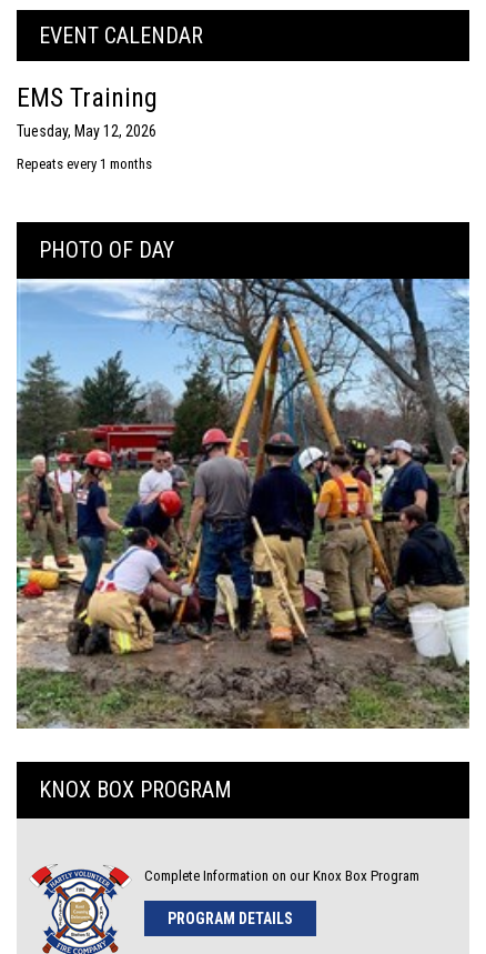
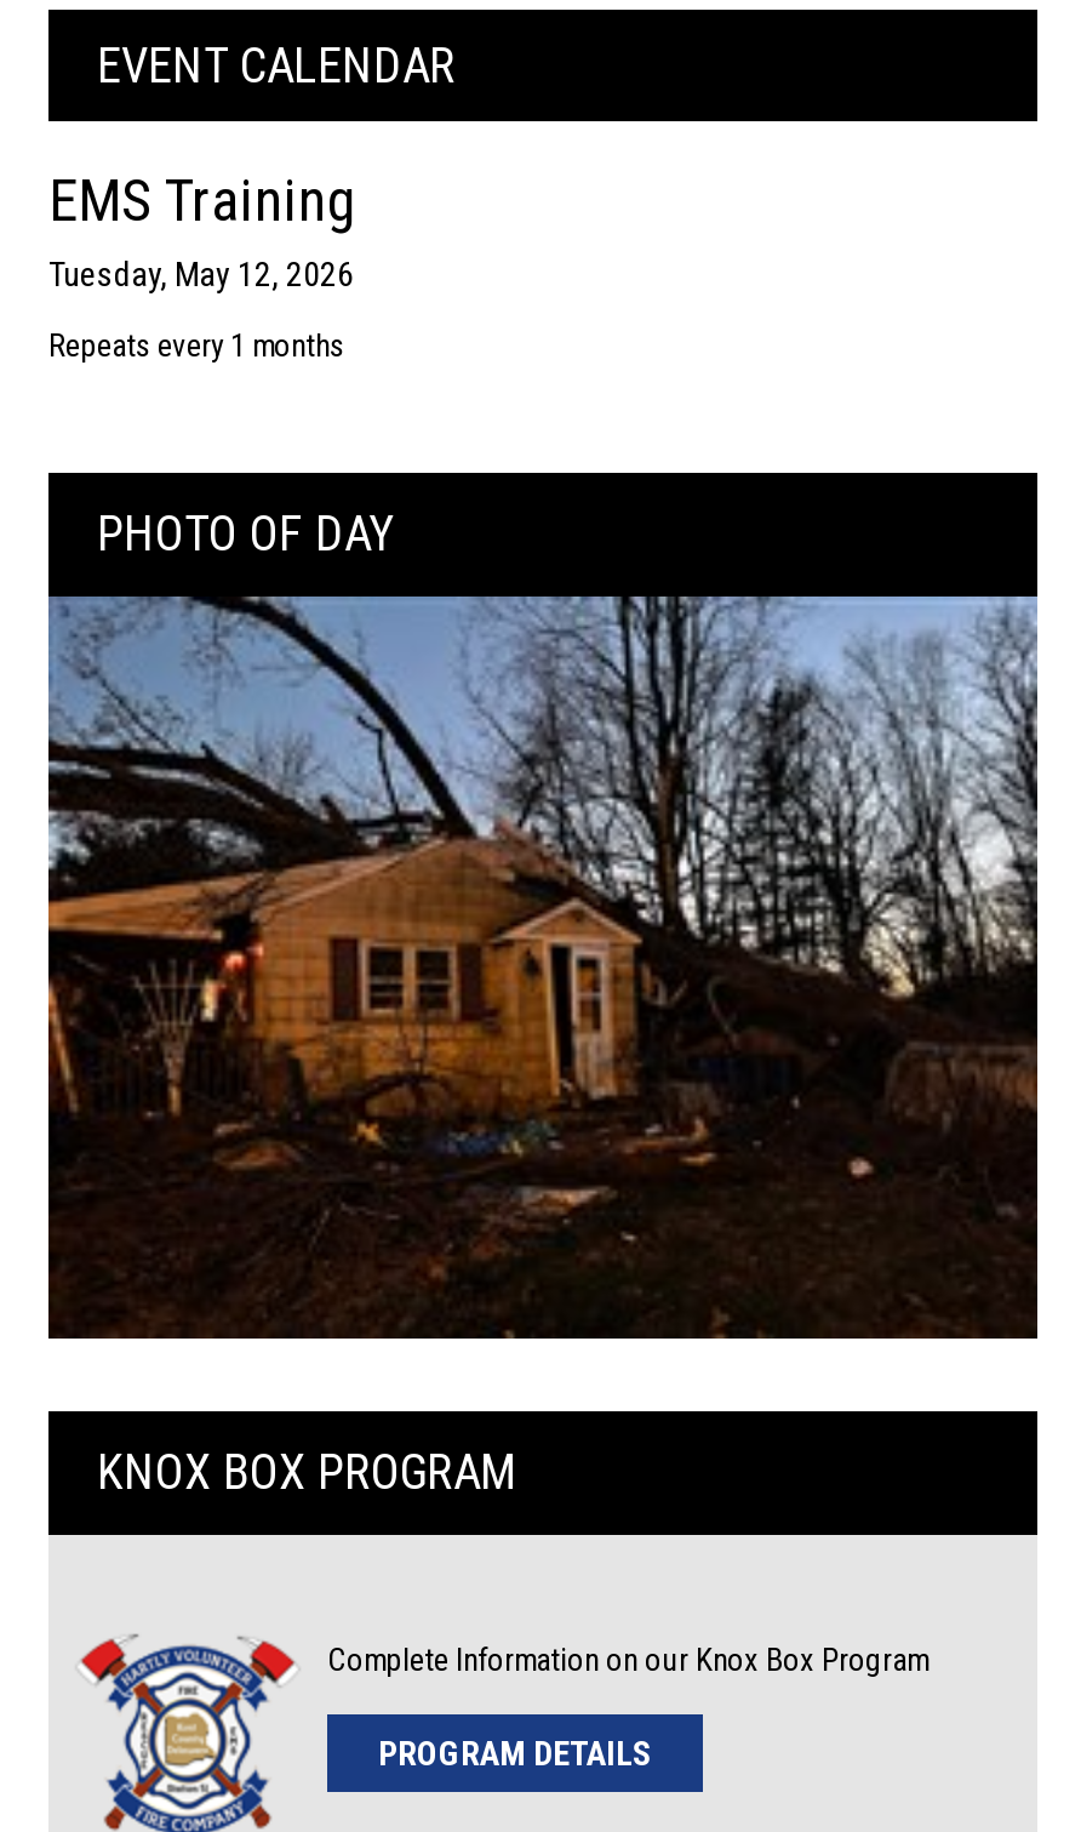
[16,278,470,729] [image] -> [46,594,1040,1339] [image]

